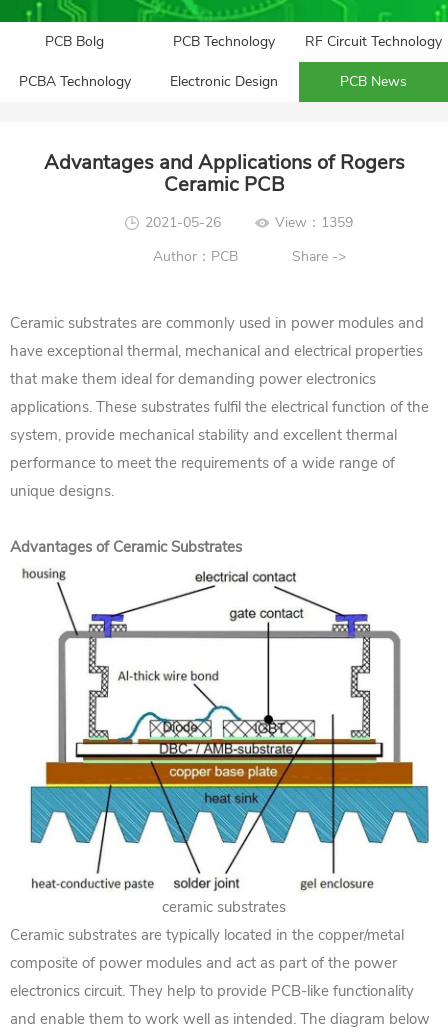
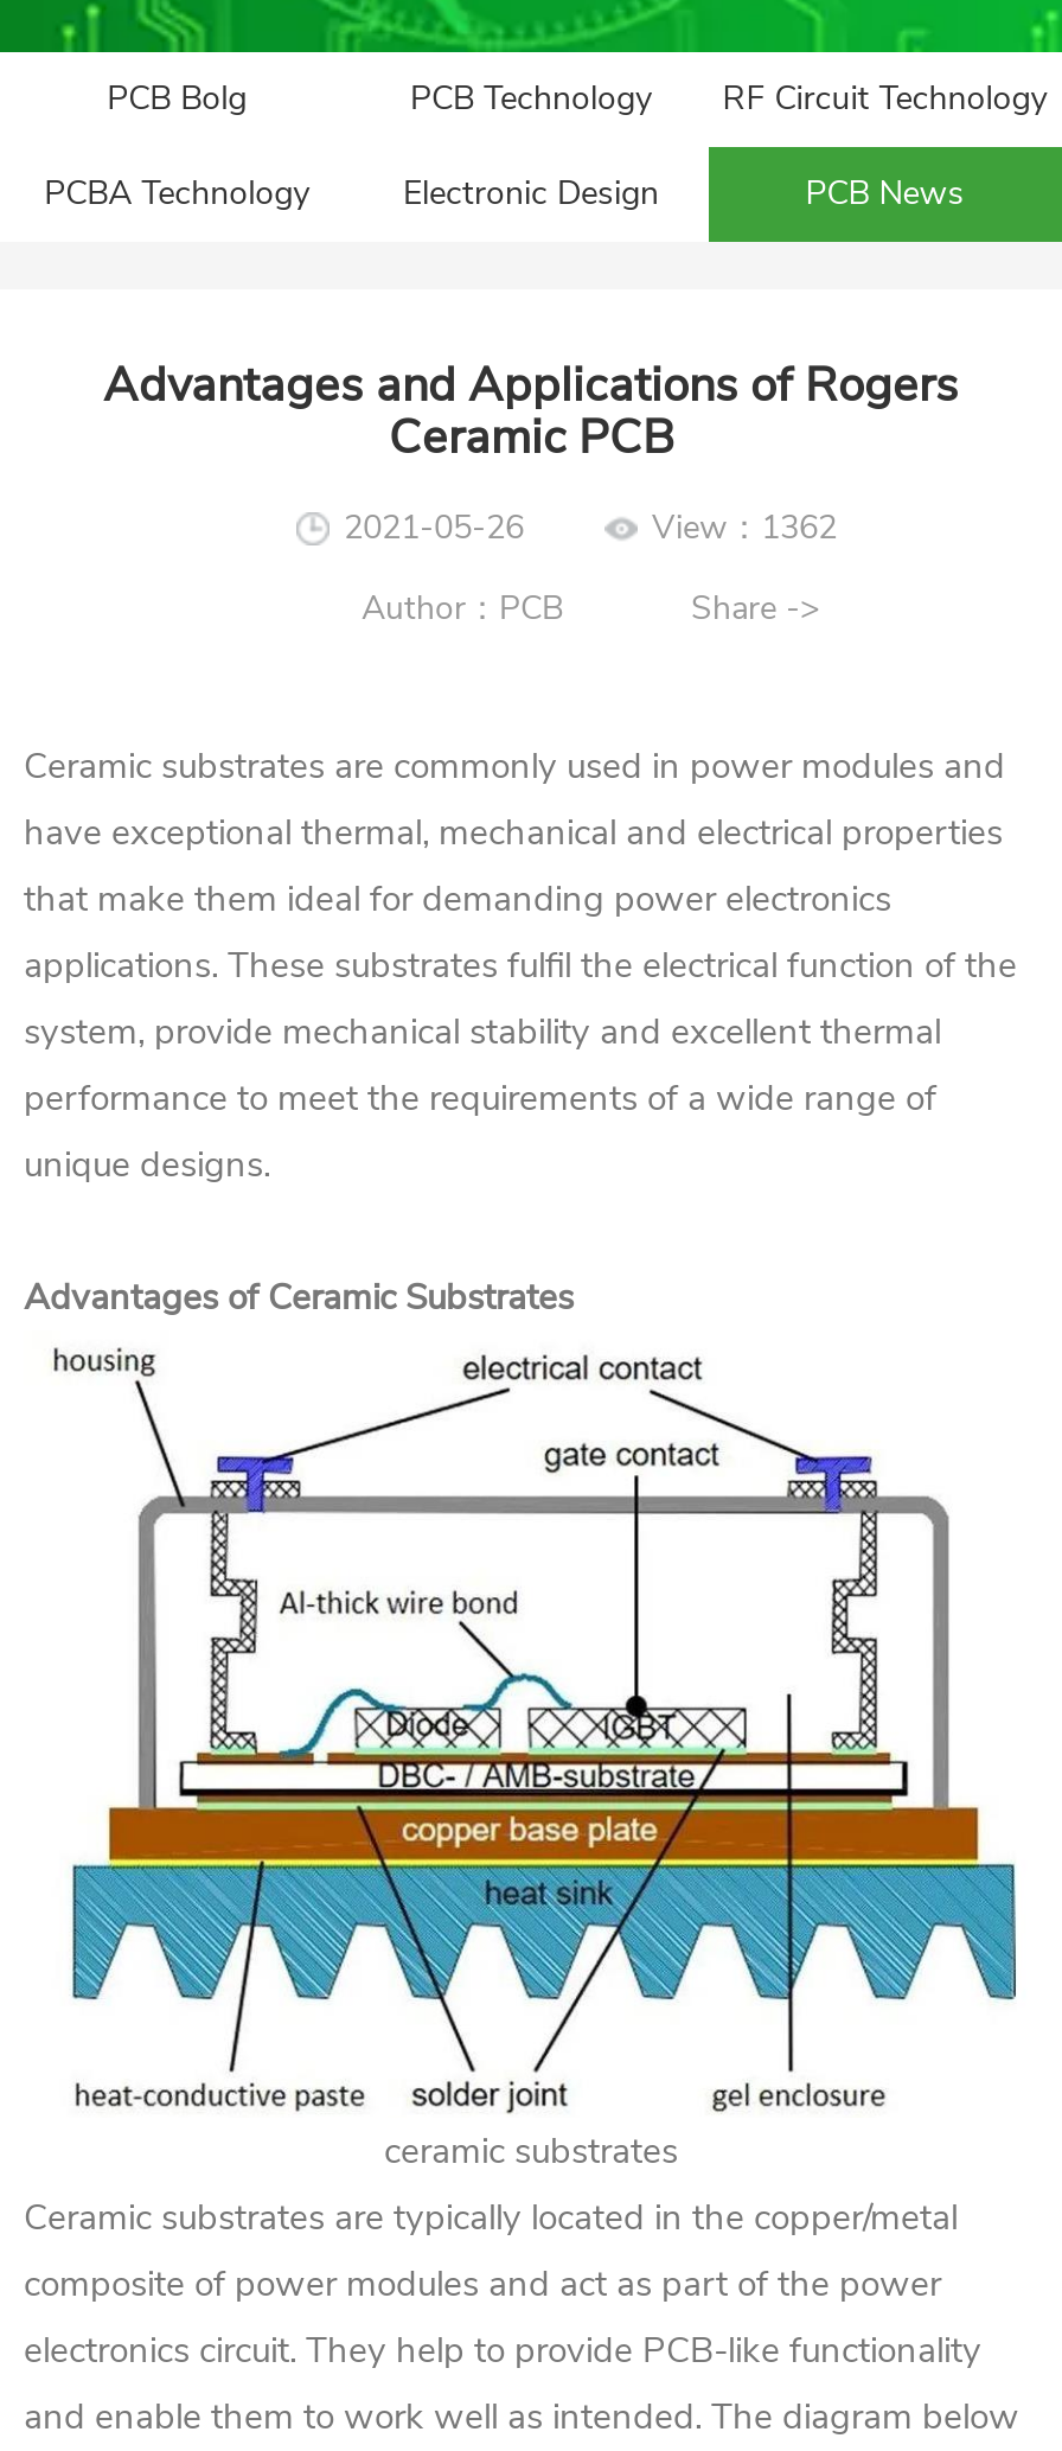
[275,213,353,232] View：1359 -> [652,506,837,551] View：1362

